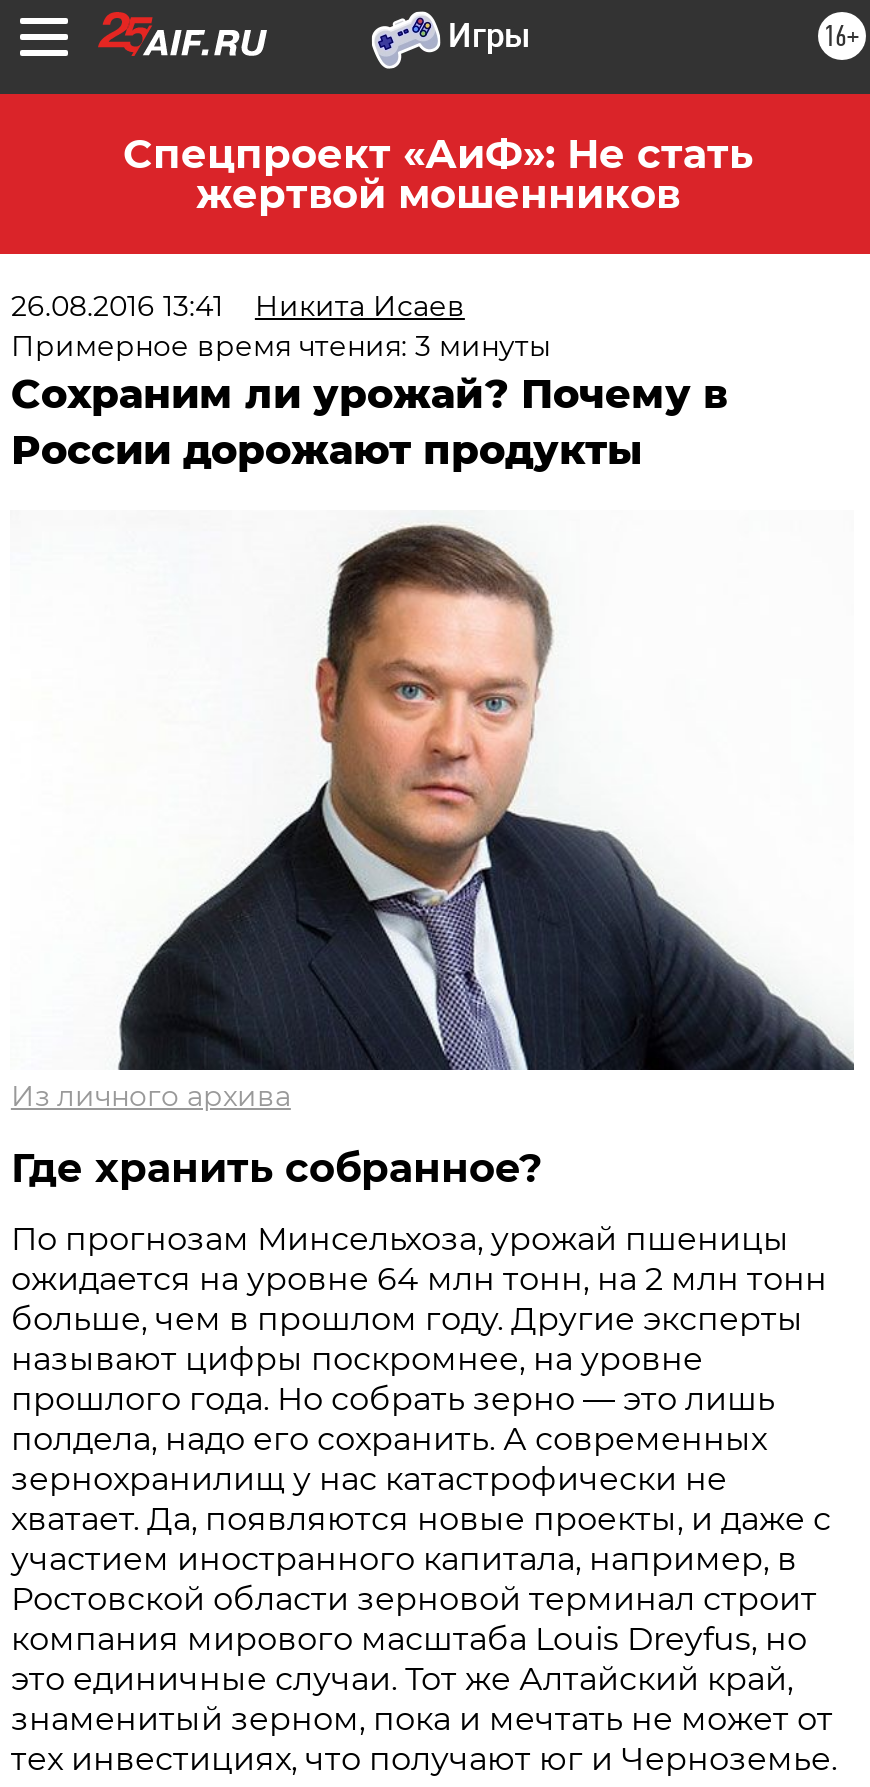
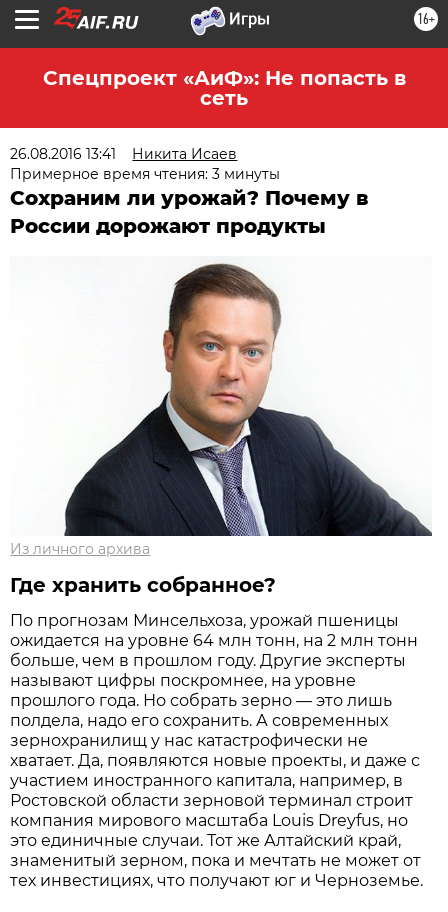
[123,130,753,218] Спецпроект «АиФ»: Не стать | жертвой мошенников -> [42,66,405,110] Спецпроект «АиФ»: Не попасть в | сеть

